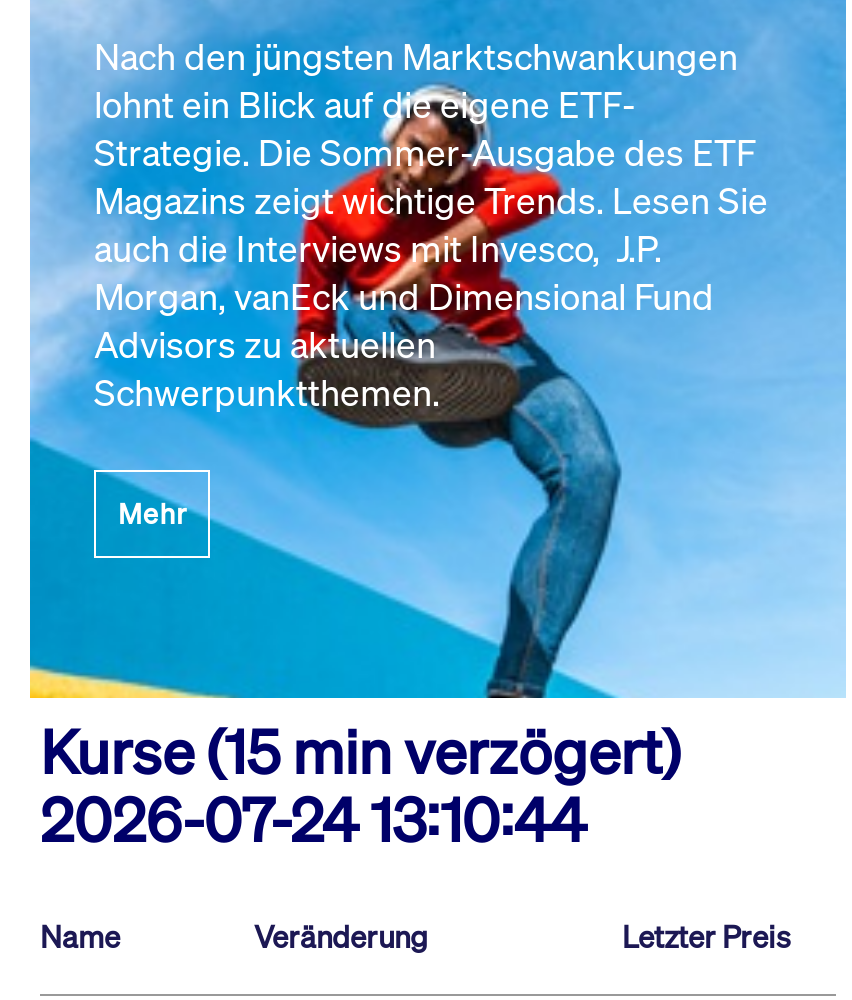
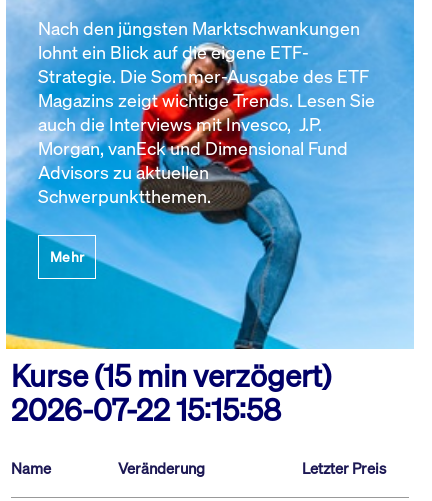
[40,780,586,860] 2026-07-24 13:10:44 -> [11,390,281,430] 2026-07-22 15:15:58

